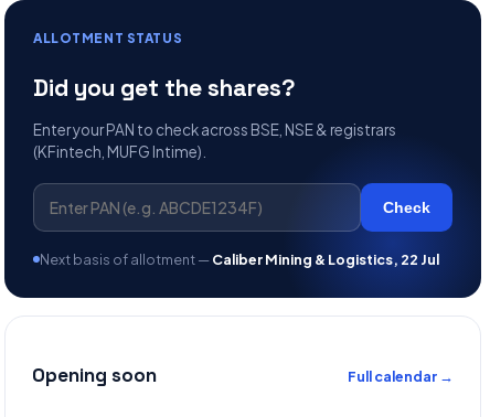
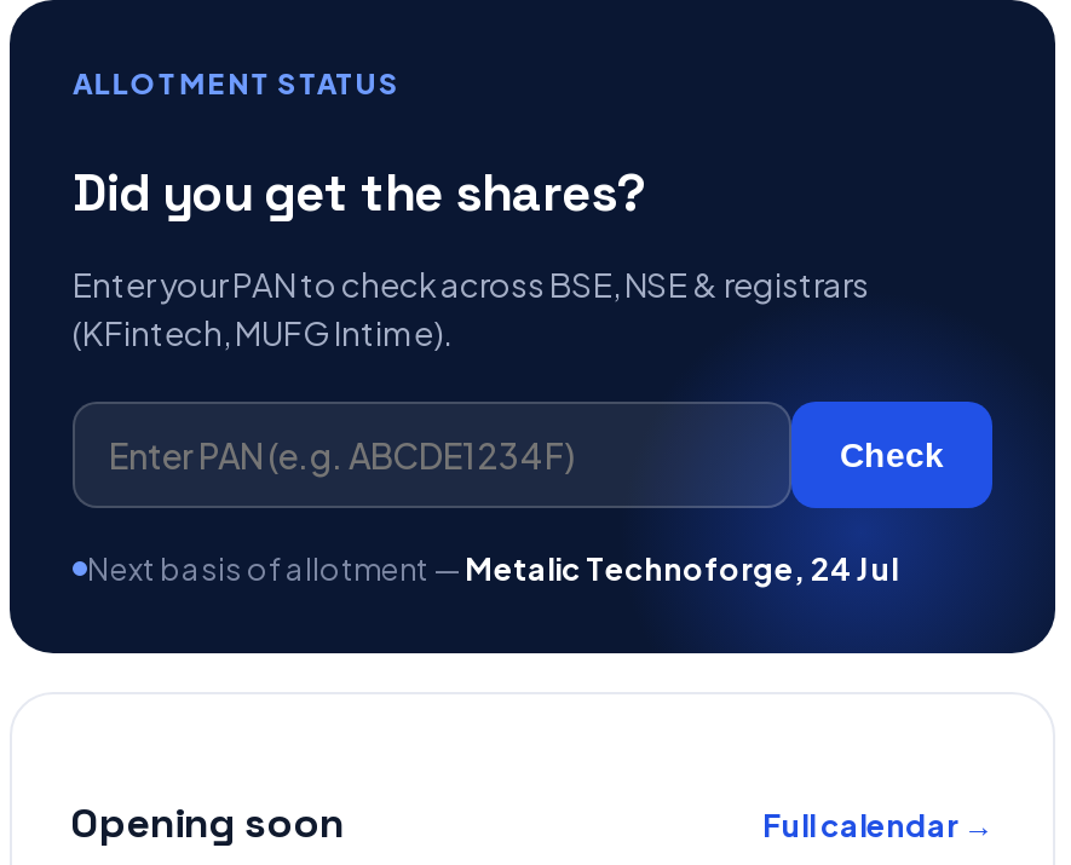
[40,251,439,268] Next basis of allotment — Caliber Mining & Logistics, 22 Jul -> [87,550,898,588] Next basis of allotment — Metalic Technoforge, 24 Jul

